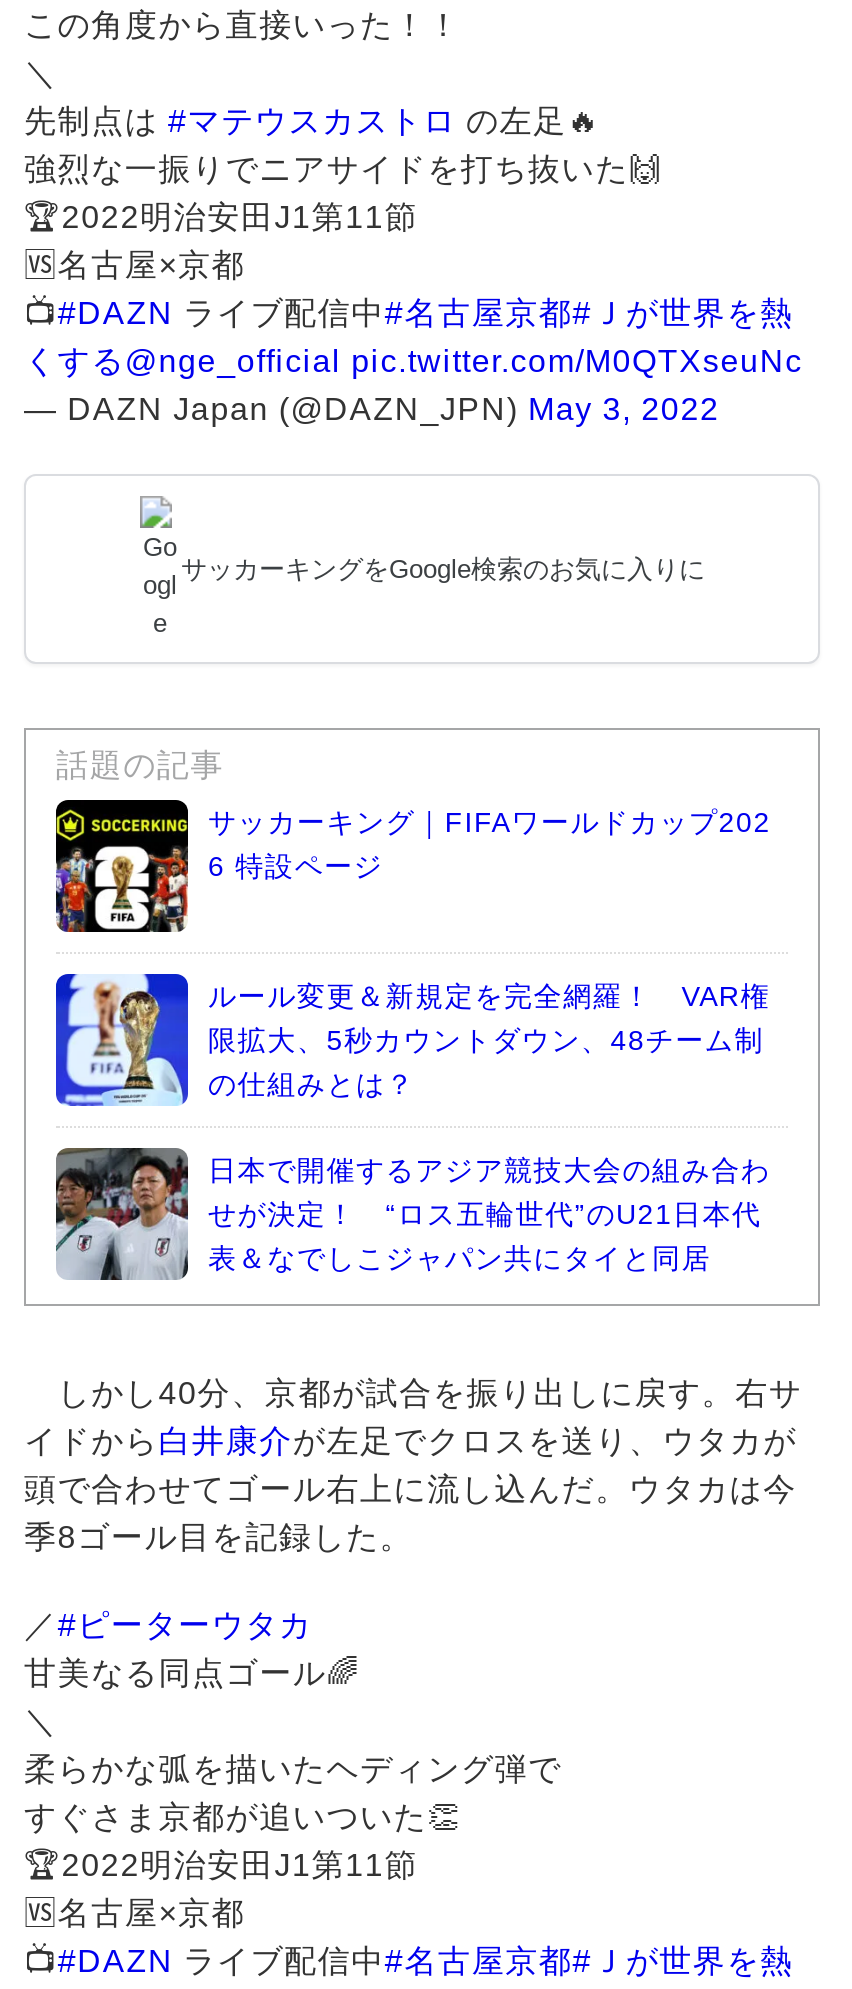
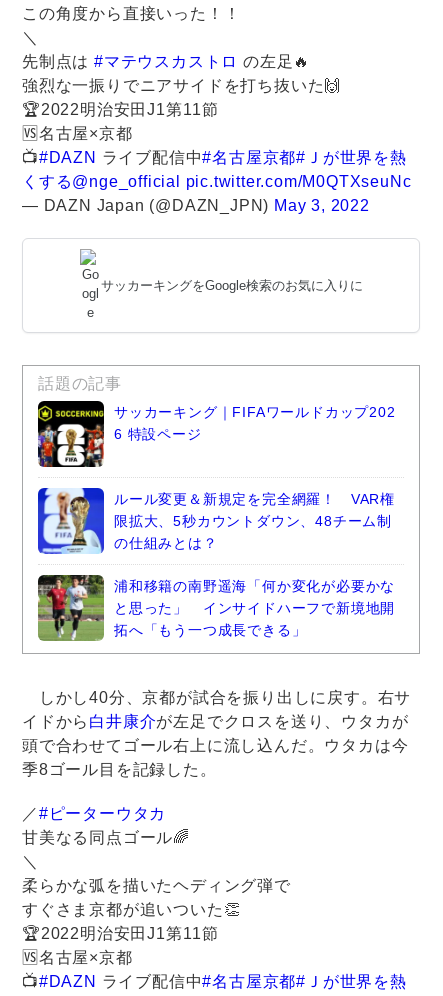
[54,1148,770,1282] [image] | 日本で開催するアジア競技大会の組み合わ | せが決定！ “ロス五輪世代”のU21日本代 | 表＆なでしこジャパン共にタイと同居 -> [37,574,395,642] [image] | 浦和移籍の南野遥海「何か変化が必要かな | と思った」 インサイドハーフで新境地開 | 拓へ「もう一つ成長できる」

